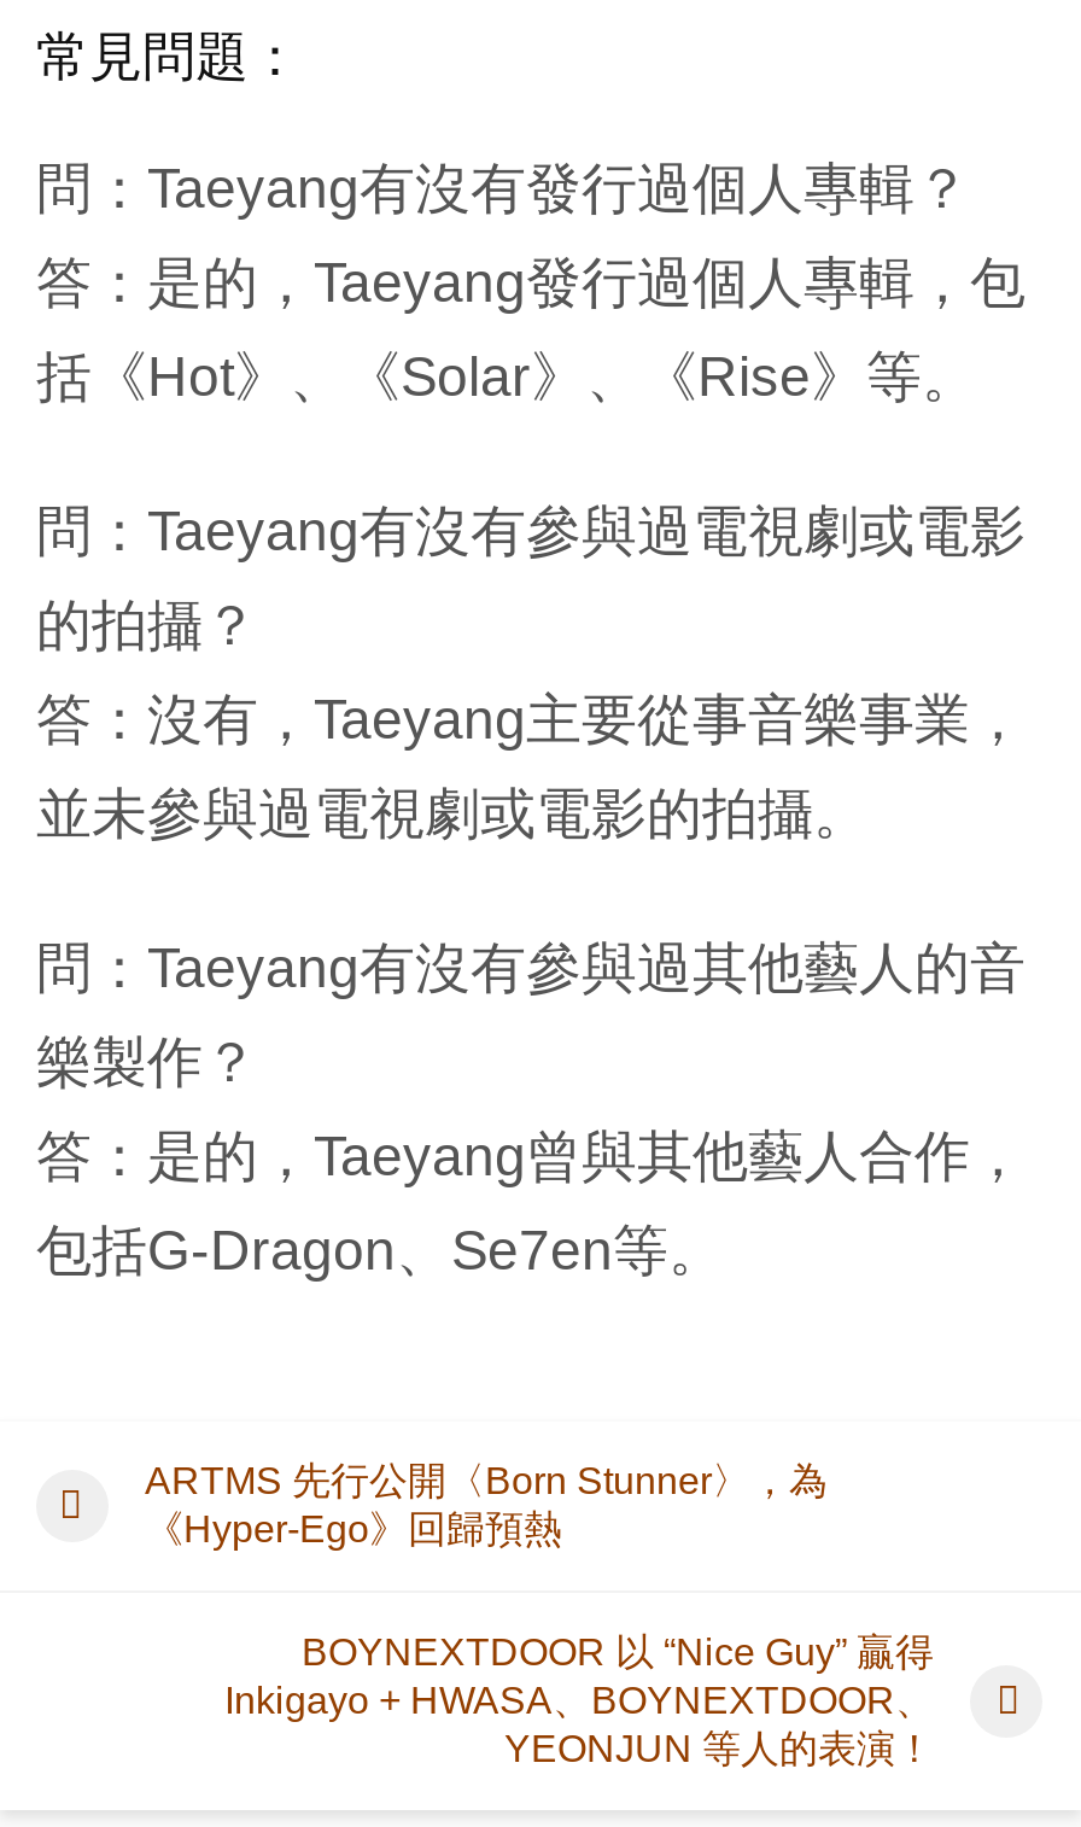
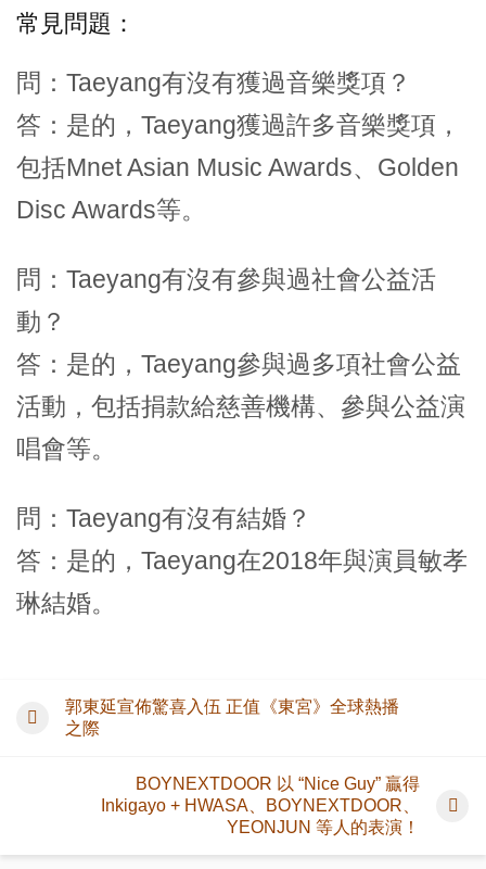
[36,158,1026,1283] 問：Taeyang有沒有發行過個人專輯？ | 答：是的，Taeyang發行過個人專輯，包 | 括《Hot》、《Solar》、《Rise》等。 | 問：Taeyang有沒有參與過電視劇或電影 | 的拍攝？ | 答：沒有，Taeyang主要從事音樂事業， | 並未參與過電視劇或電影的拍攝。 | 問：Taeyang有沒有參與過其他藝人的音 | 樂製作？ | 答：是的，Taeyang曾與其他藝人合作， | 包括G-Dragon、Se7en等。 -> [16,69,468,618] 問：Taeyang有沒有獲過音樂獎項？ | 答：是的，Taeyang獲過許多音樂獎項， | 包括Mnet Asian Music Awards、Golden | Disc Awards等。 | 問：Taeyang有沒有參與過社會公益活 | 動？ | 答：是的，Taeyang參與過多項社會公益 | 活動，包括捐款給慈善機構、參與公益演 | 唱會等。 | 問：Taeyang有沒有結婚？ | 答：是的，Taeyang在2018年與演員敏孝 | 琳結婚。
[145,1461,828,1551] ARTMS 先行公開〈Born Stunner〉，為 | 《Hyper-Ego》回歸預熱 -> [65,698,399,738] 郭東延宣佈驚喜入伍 正值《東宮》全球熱播 | 之際

